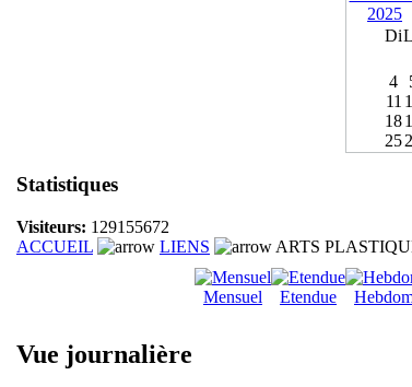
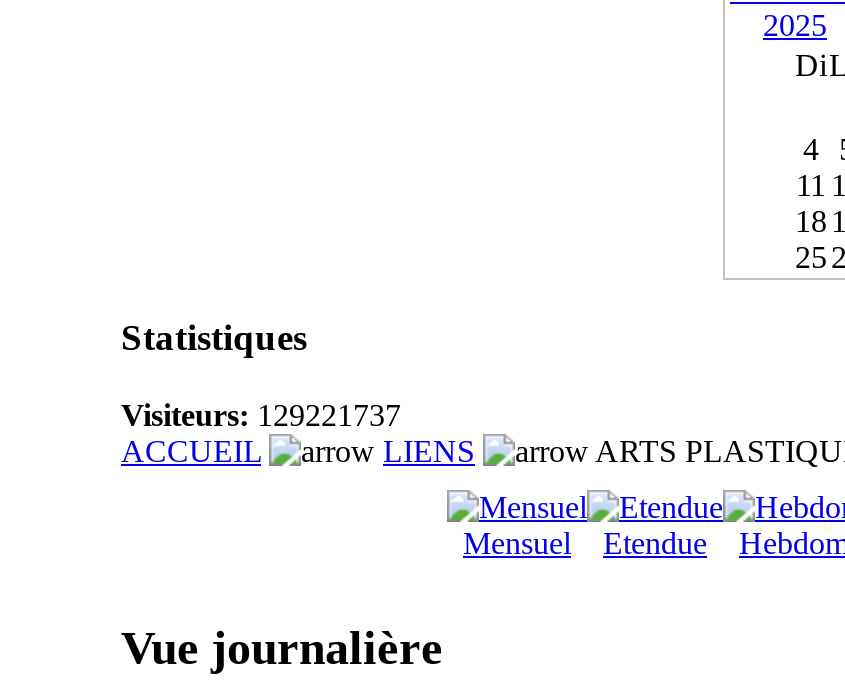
[16,218,169,236] Visiteurs: 129155672 -> [121,398,401,432] Visiteurs: 129221737

